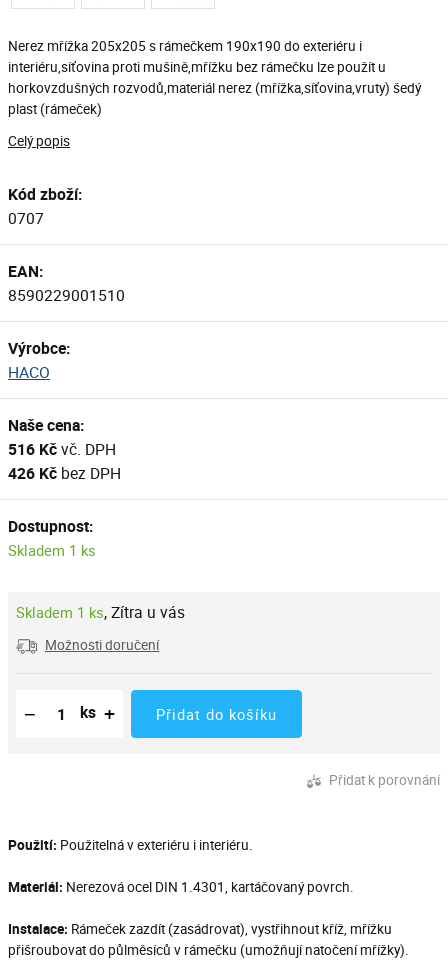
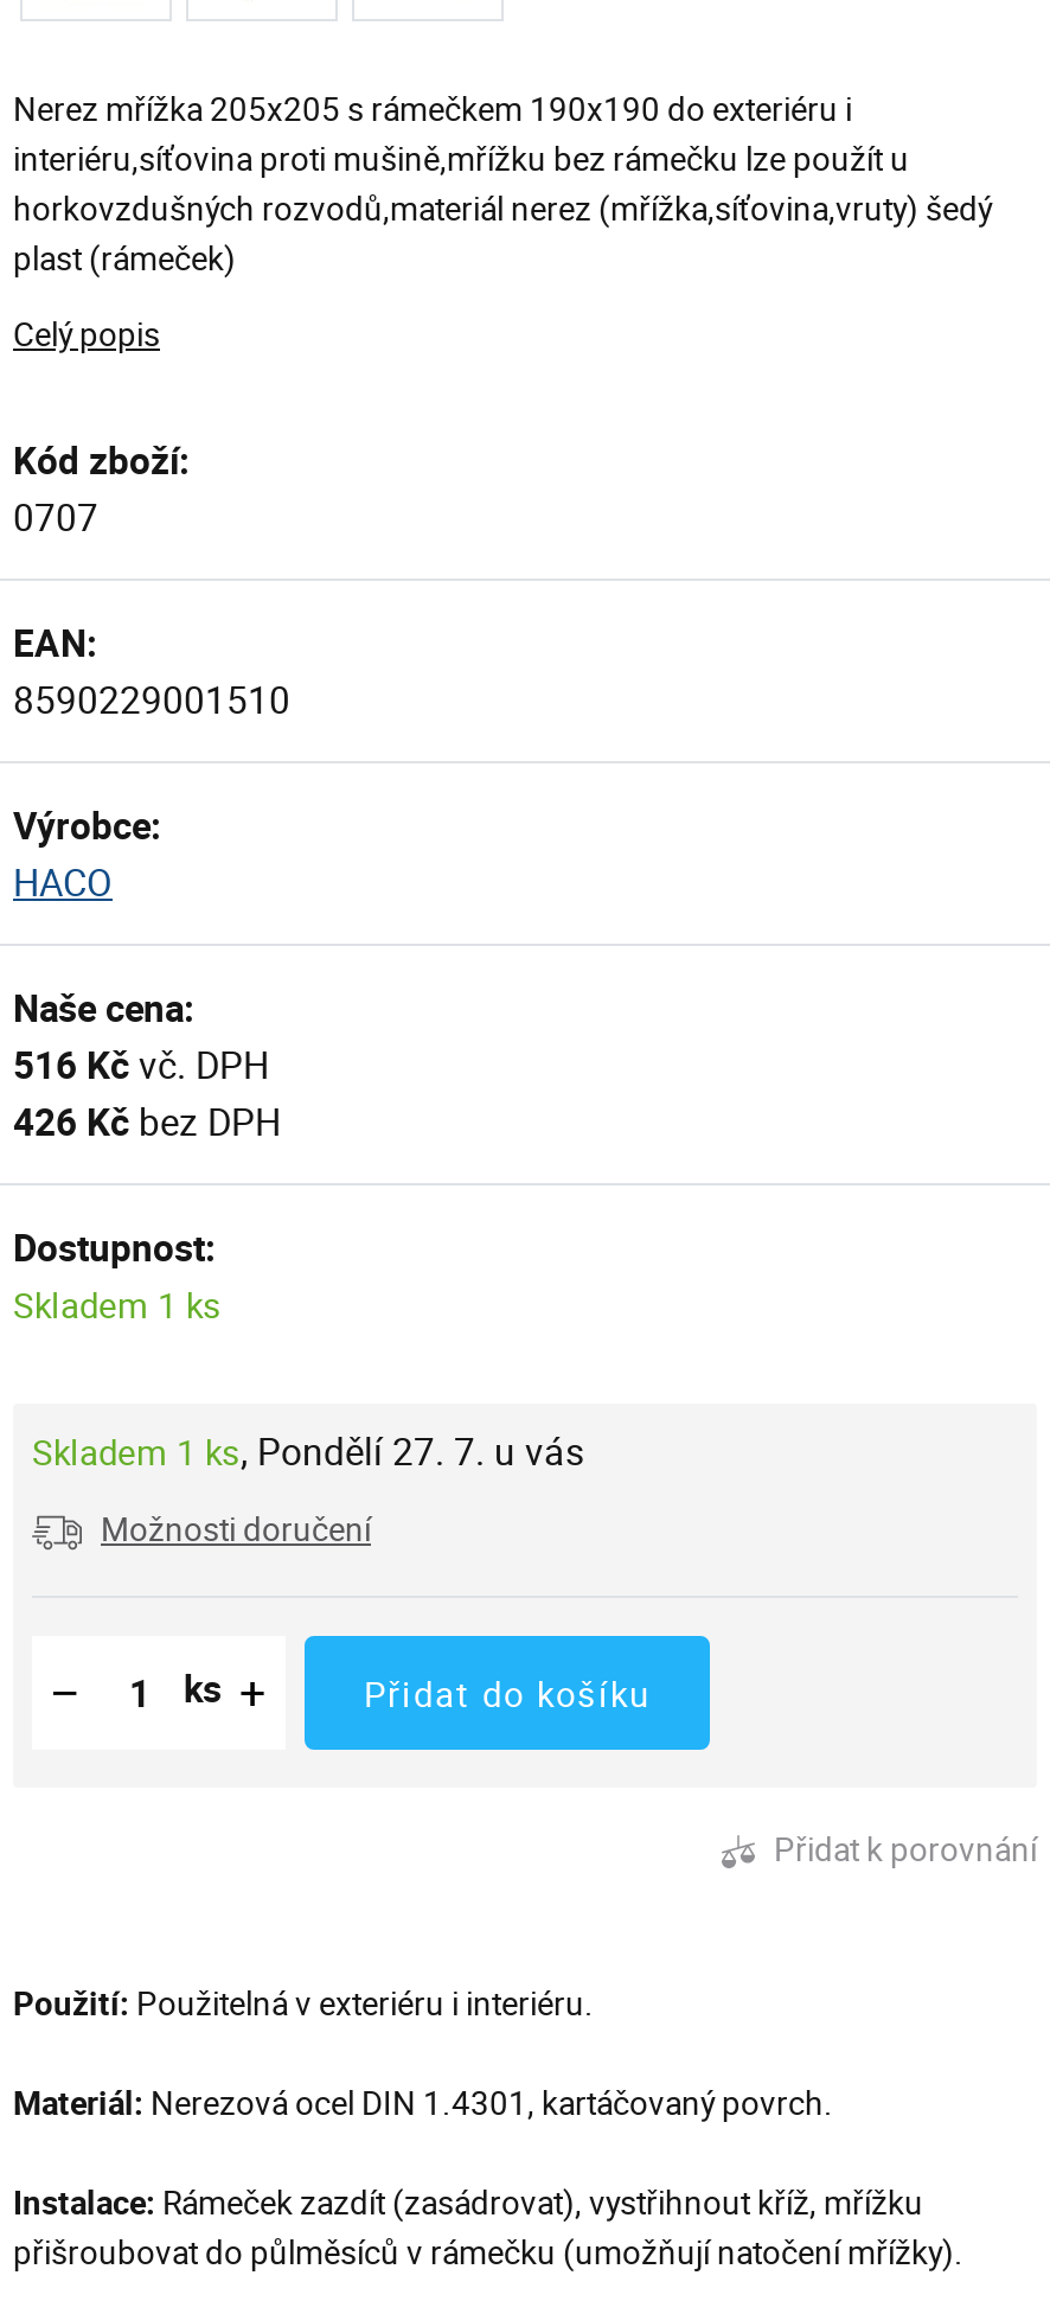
[16,601,185,623] Skladem 1 ks, Zítra u vás -> [32,1425,584,1477] Skladem 1 ks, Pondělí 27. 7. u vás

